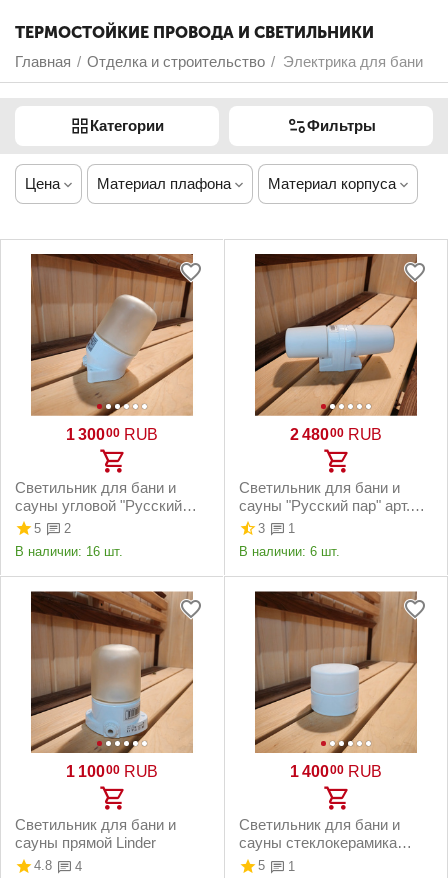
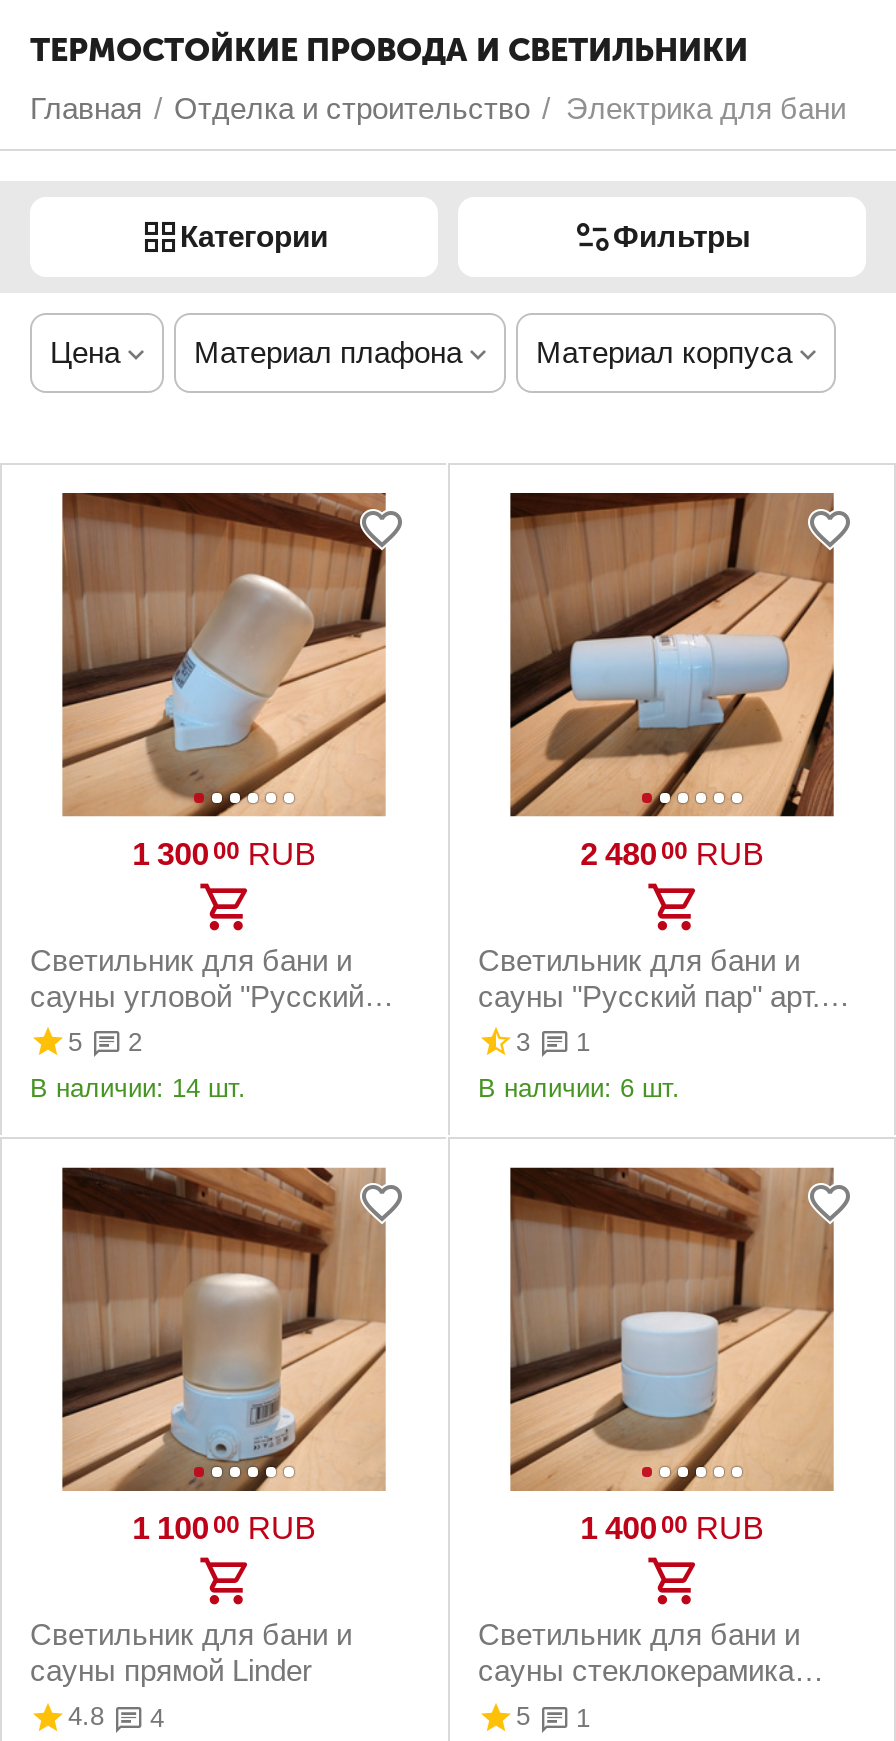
[15,544,123,559] В наличии: 16 шт. -> [30,1073,246,1103] В наличии: 14 шт.

